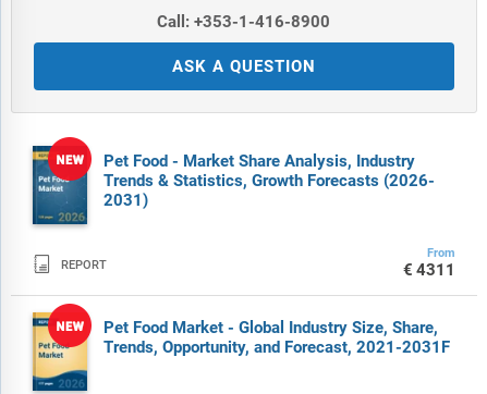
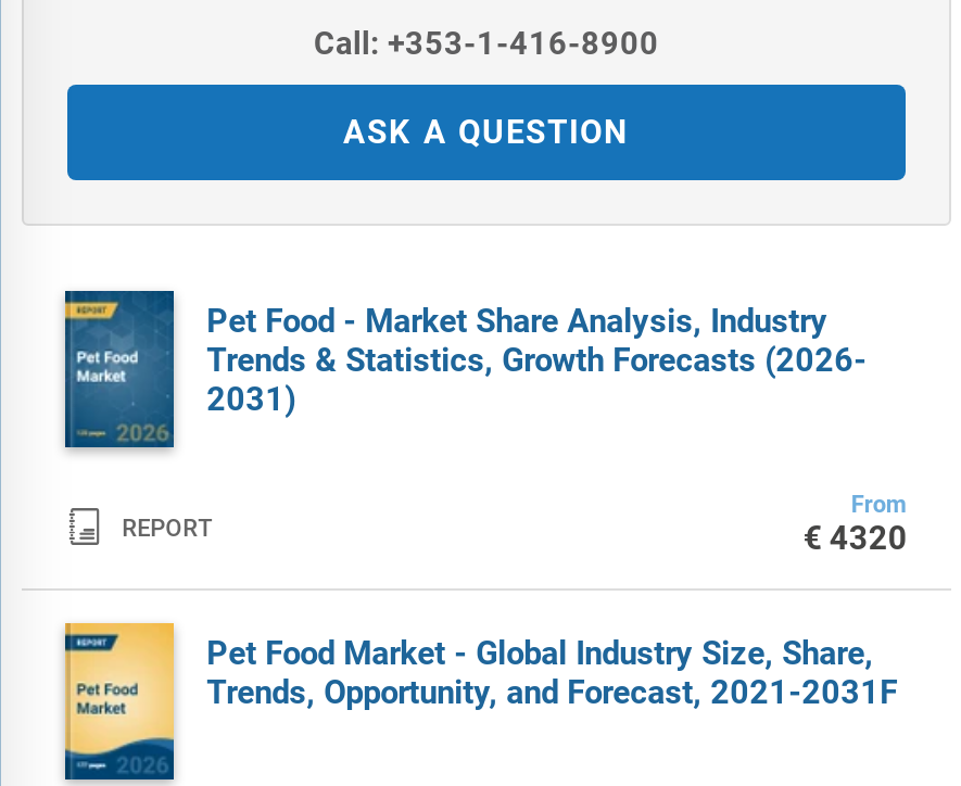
[47,136,93,182] [image] -> [96,274,182,363] [image]
[416,260,455,280] €4311 -> [829,519,908,558] €4320
[47,303,93,348] [image] -> [96,606,182,695] [image]

